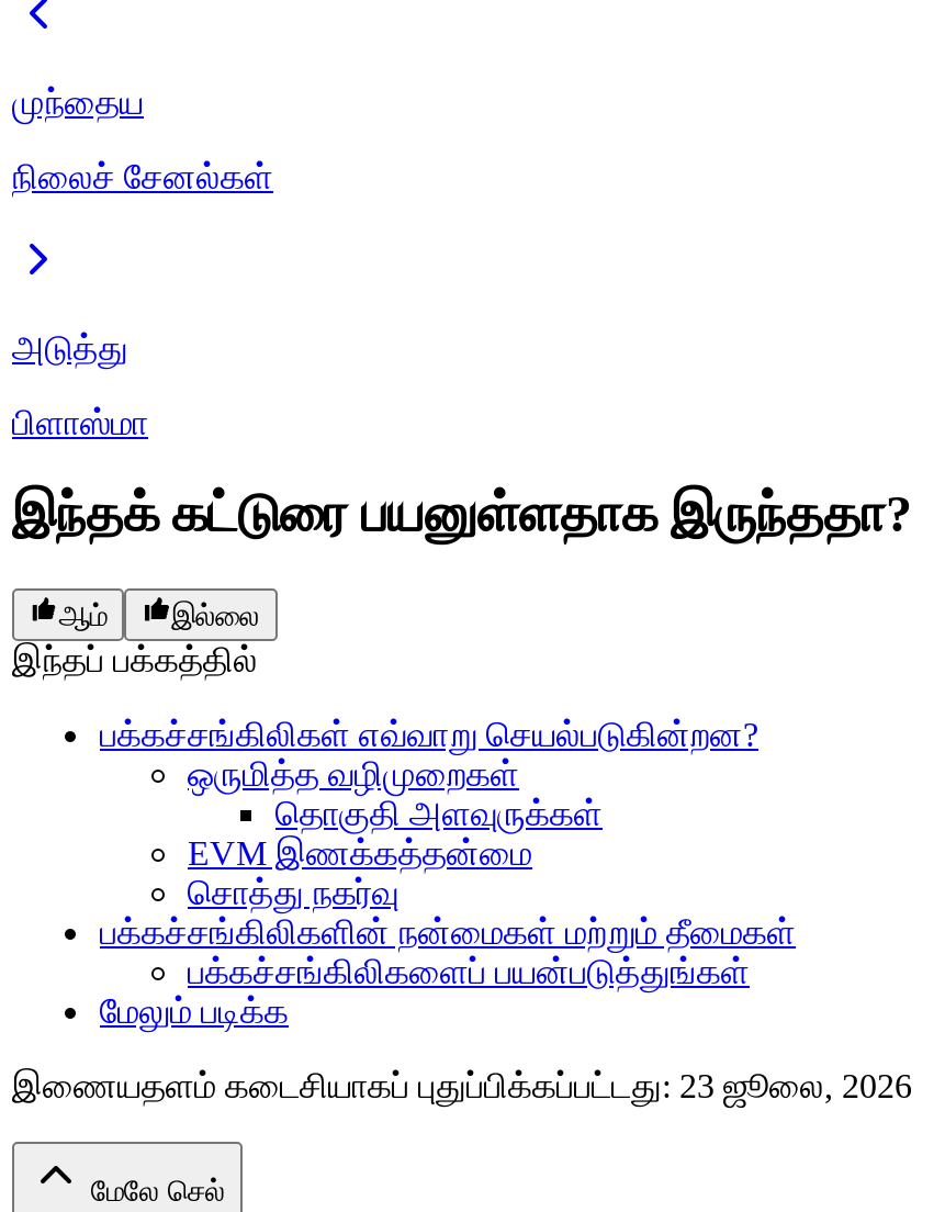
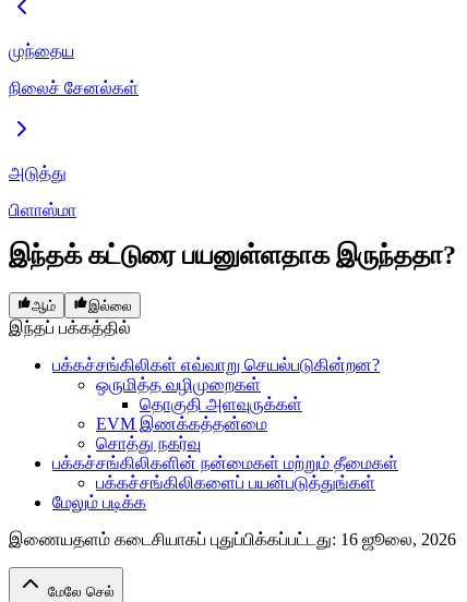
[12,1066,912,1104] இணையதளம் கடைசியாகப் புதுப்பிக்கப்பட்டது: 23 ஜூலை, 2026 -> [9,530,456,548] இணையதளம் கடைசியாகப் புதுப்பிக்கப்பட்டது: 16 ஜூலை, 2026

